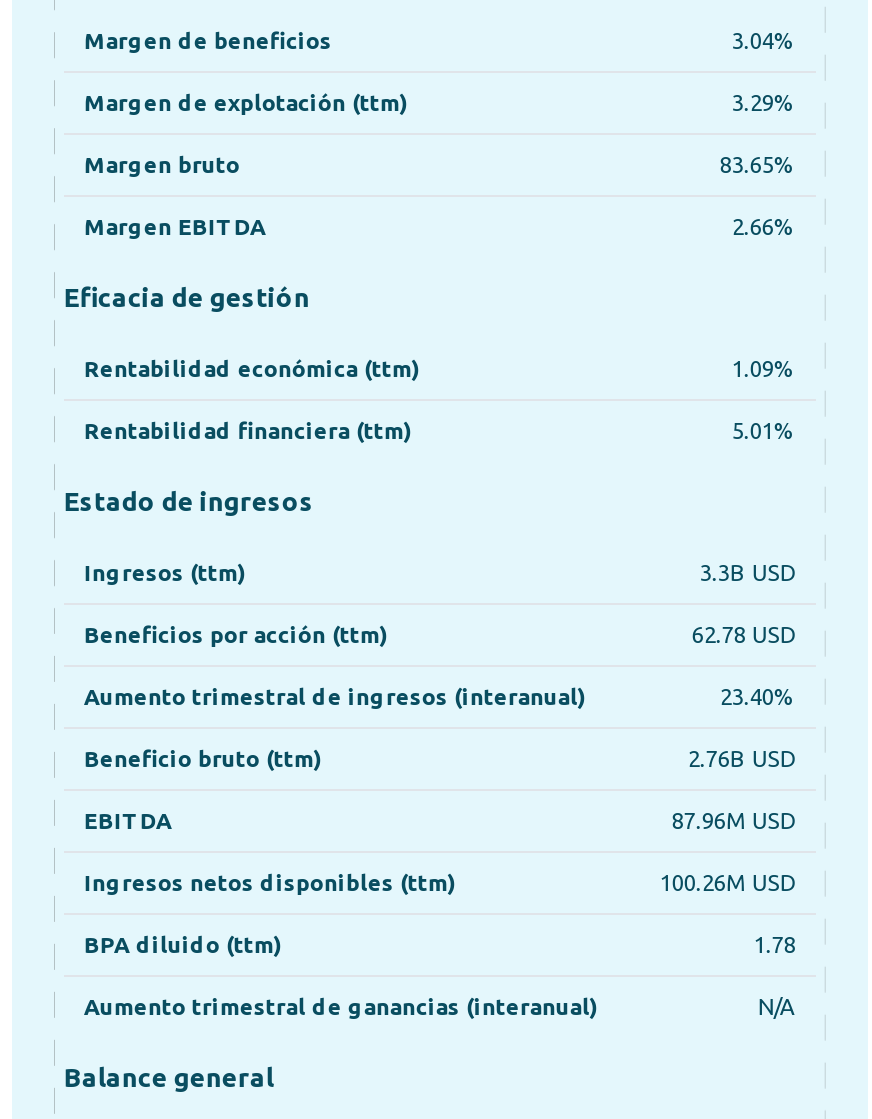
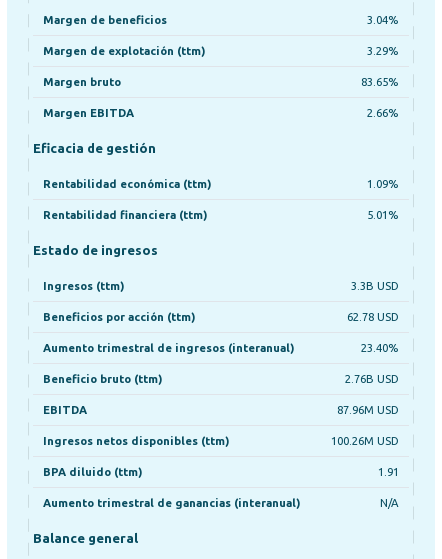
[754,931,796,957] 1.78 -> [378,465,399,478] 1.91

